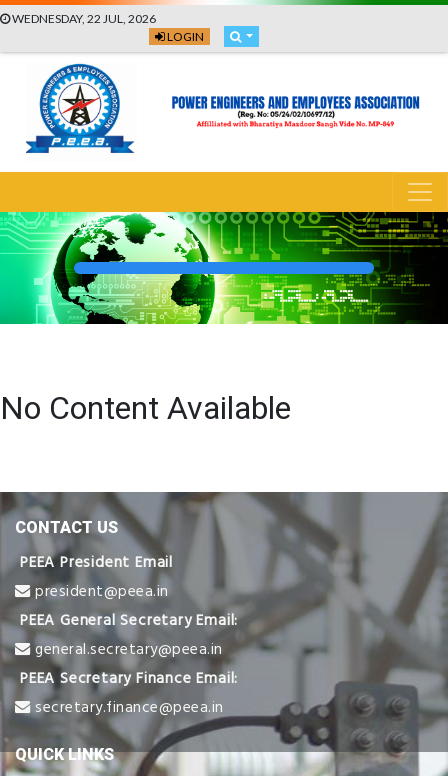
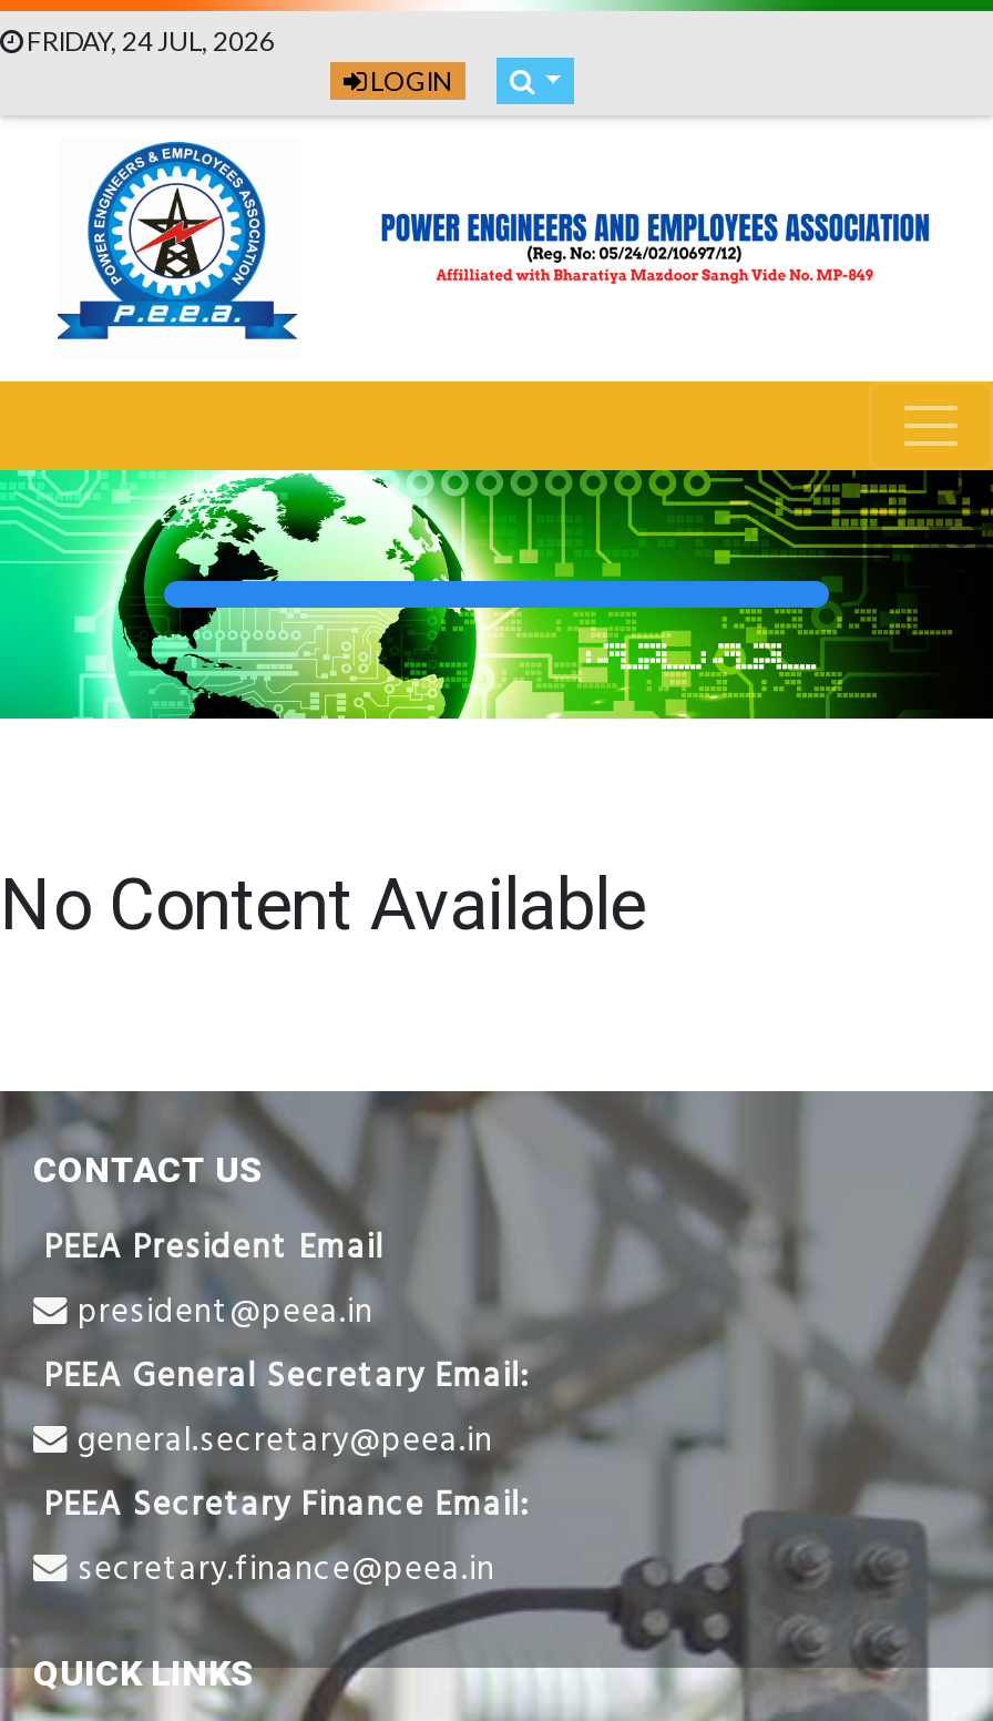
[10,11,156,26] WEDNESDAY, 22 JUL, 2026 -> [22,24,275,58] FRIDAY, 24 JUL, 2026

